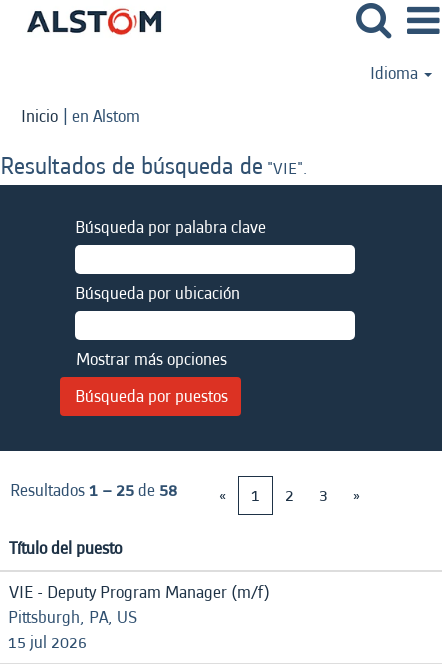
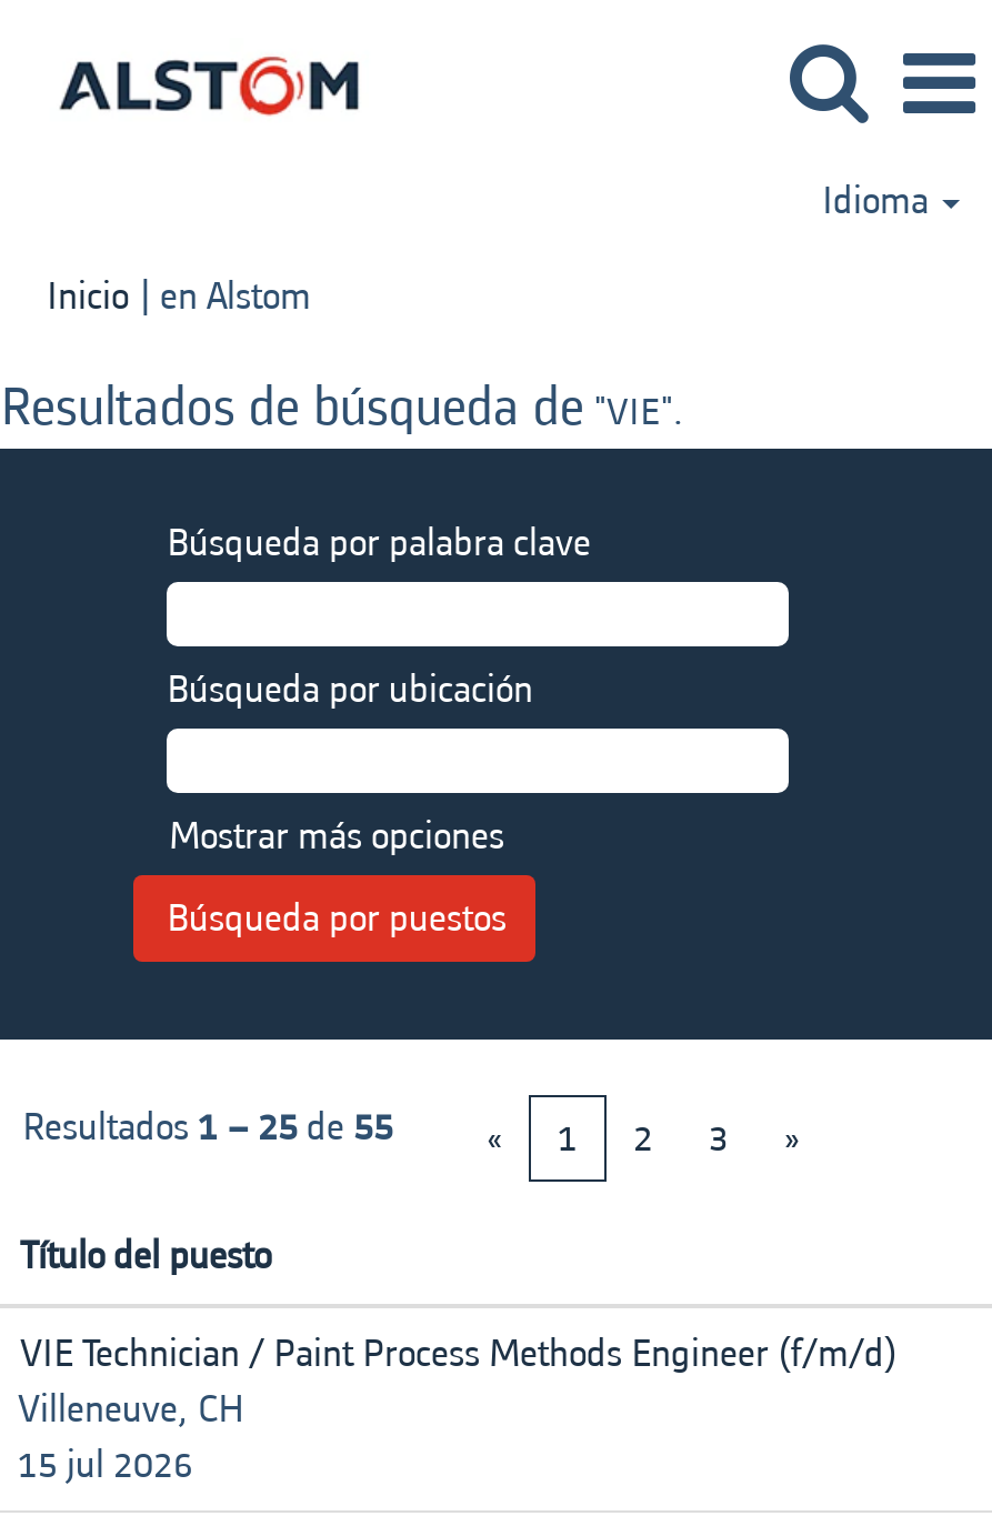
[10,478,177,503] Resultados 1 – 25 de 58 -> [22,1100,393,1155] Resultados 1 – 25 de 55
[8,580,270,630] VIE - Deputy Program Manager (m/f) | Pittsburgh, PA, US -> [18,1326,898,1437] VIE Technician / Paint Process Methods Engineer (f/m/d) | Villeneuve, CH

